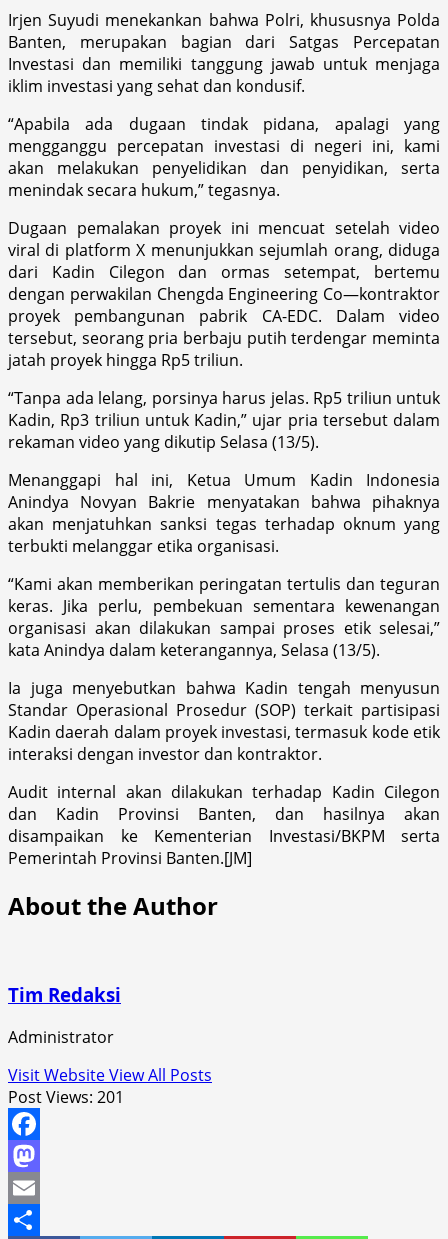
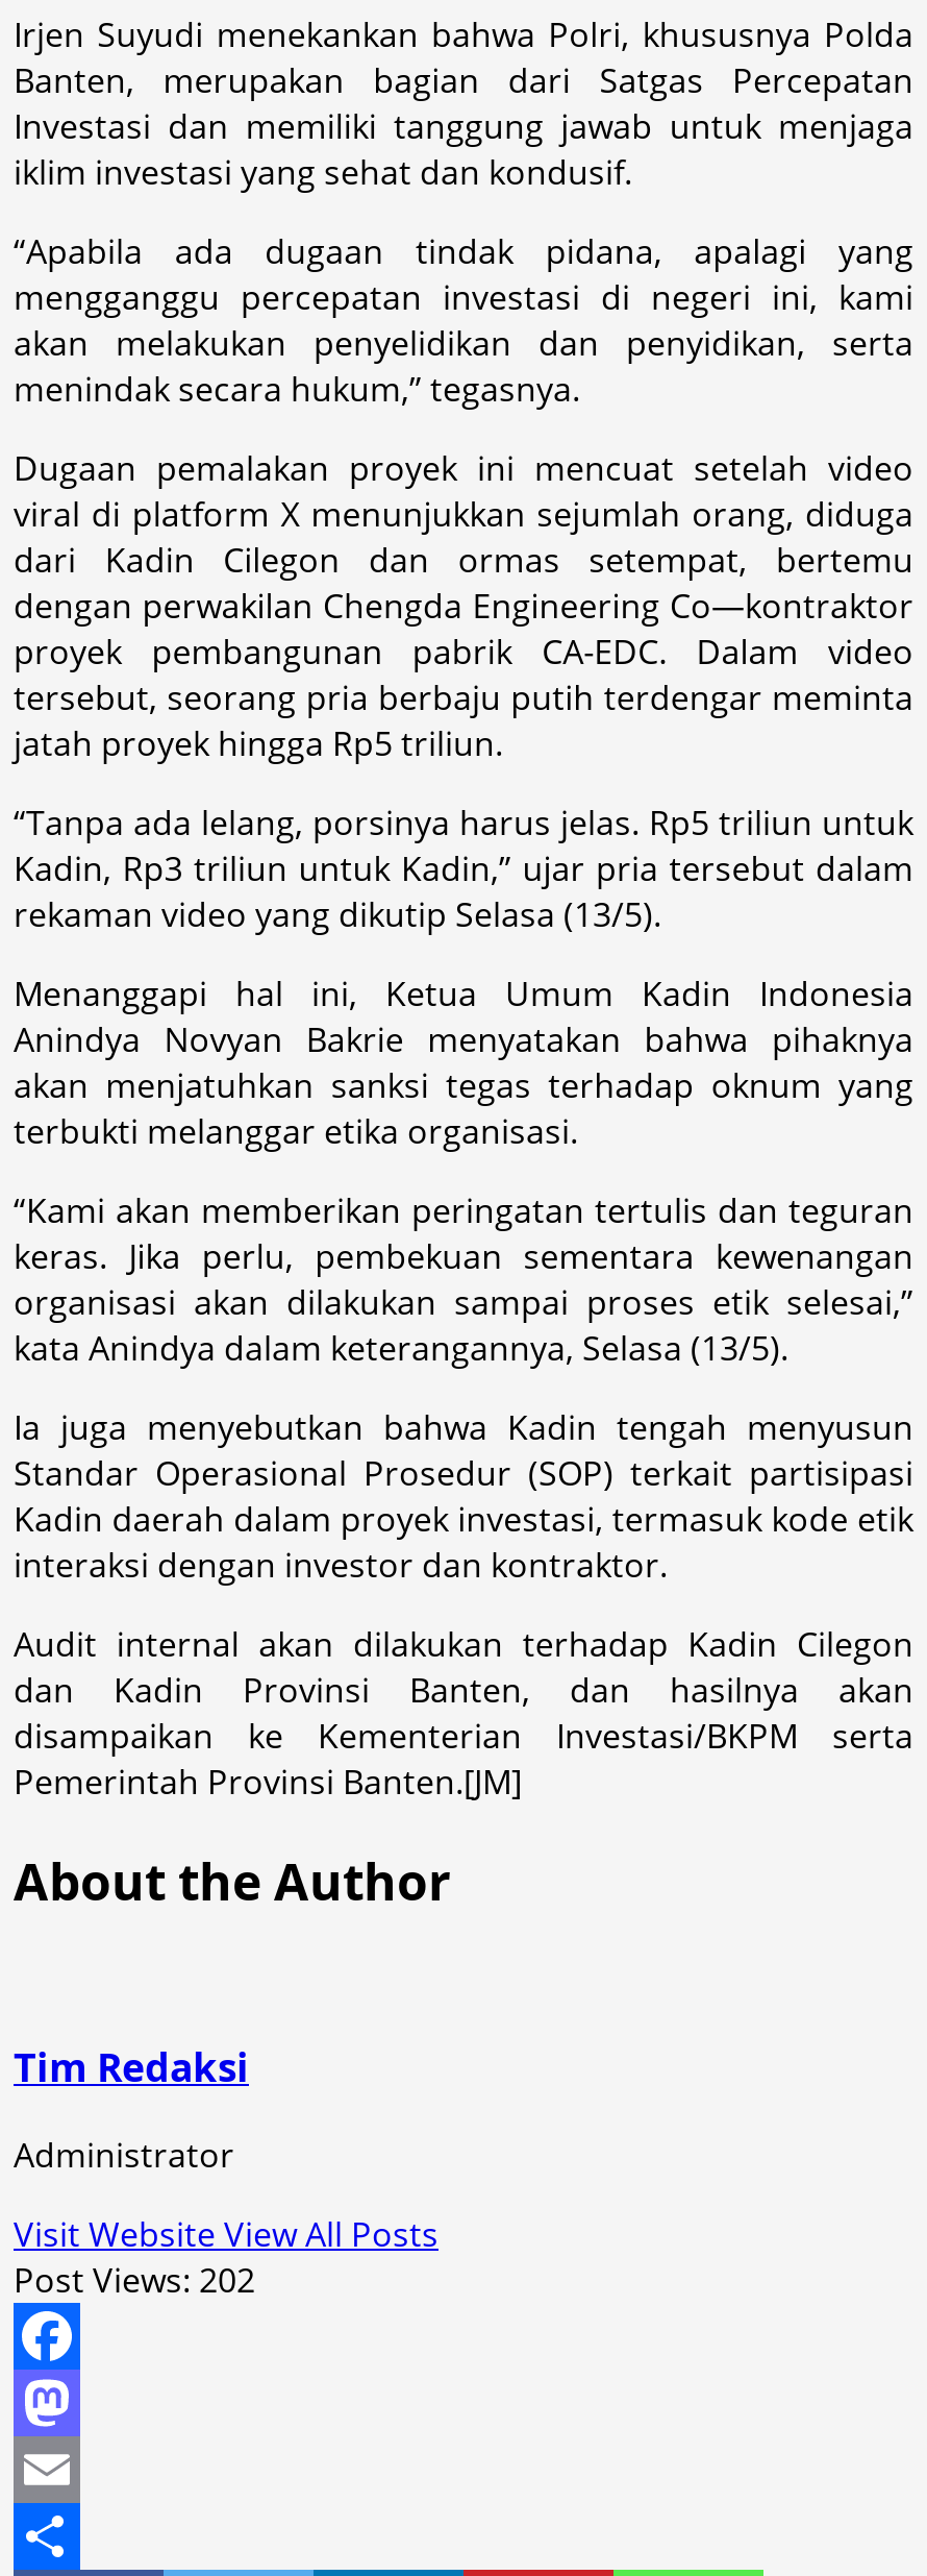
[8,1086,124,1108] Post Views: 201 -> [14,2257,255,2303] Post Views: 202

